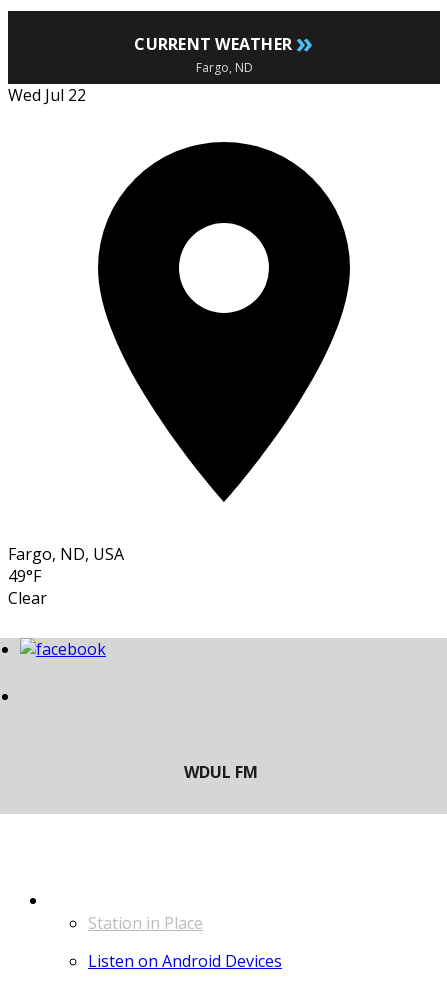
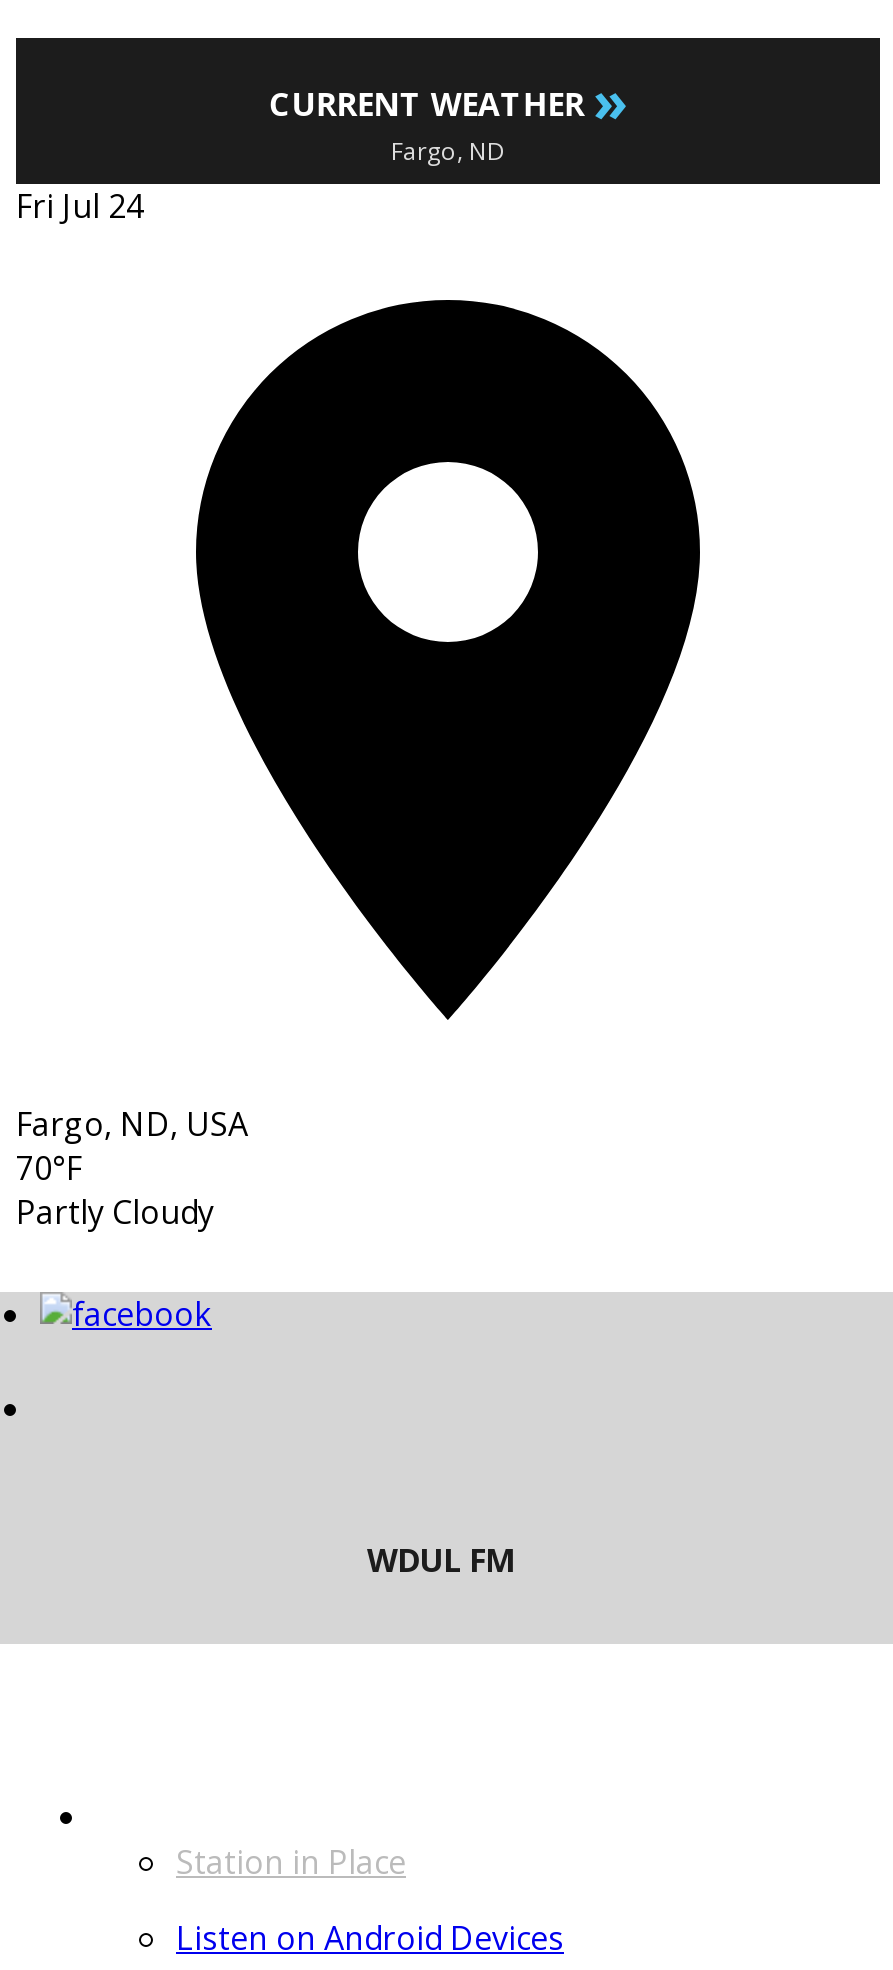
[8,84,86,106] Wed Jul 22 -> [16,185,144,229] Fri Jul 24
[8,565,47,609] 49°F | Clear -> [16,1147,214,1235] 70°F | Partly Cloudy

